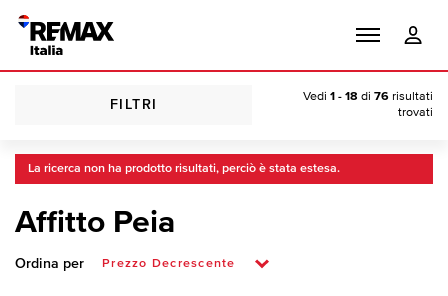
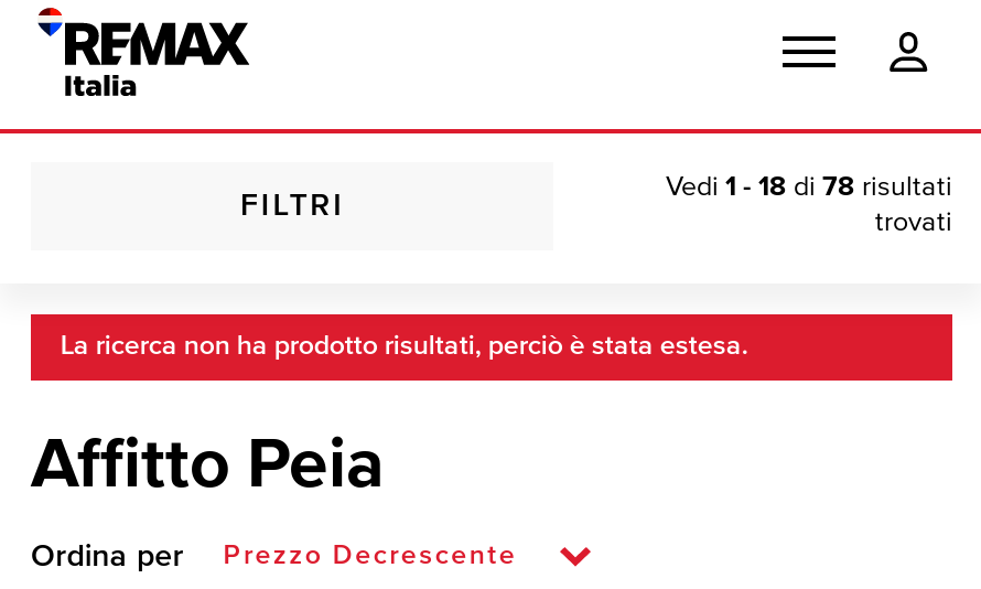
[303,90,433,103] Vedi 1 - 18 di 76 risultati -> [666,173,952,202] Vedi 1 - 18 di 78 risultati

